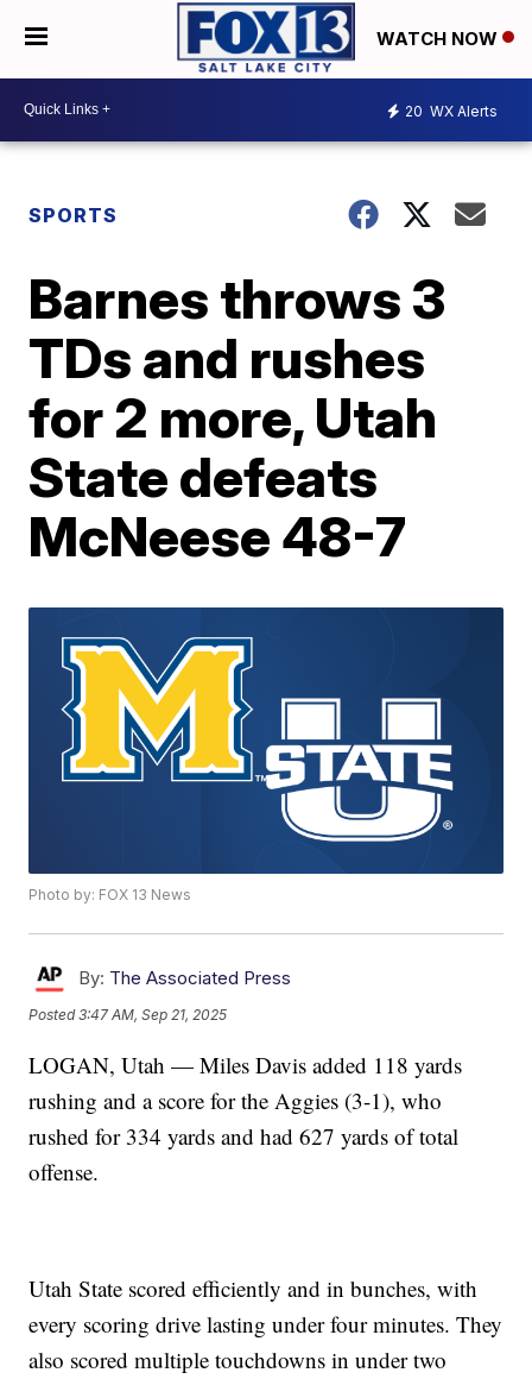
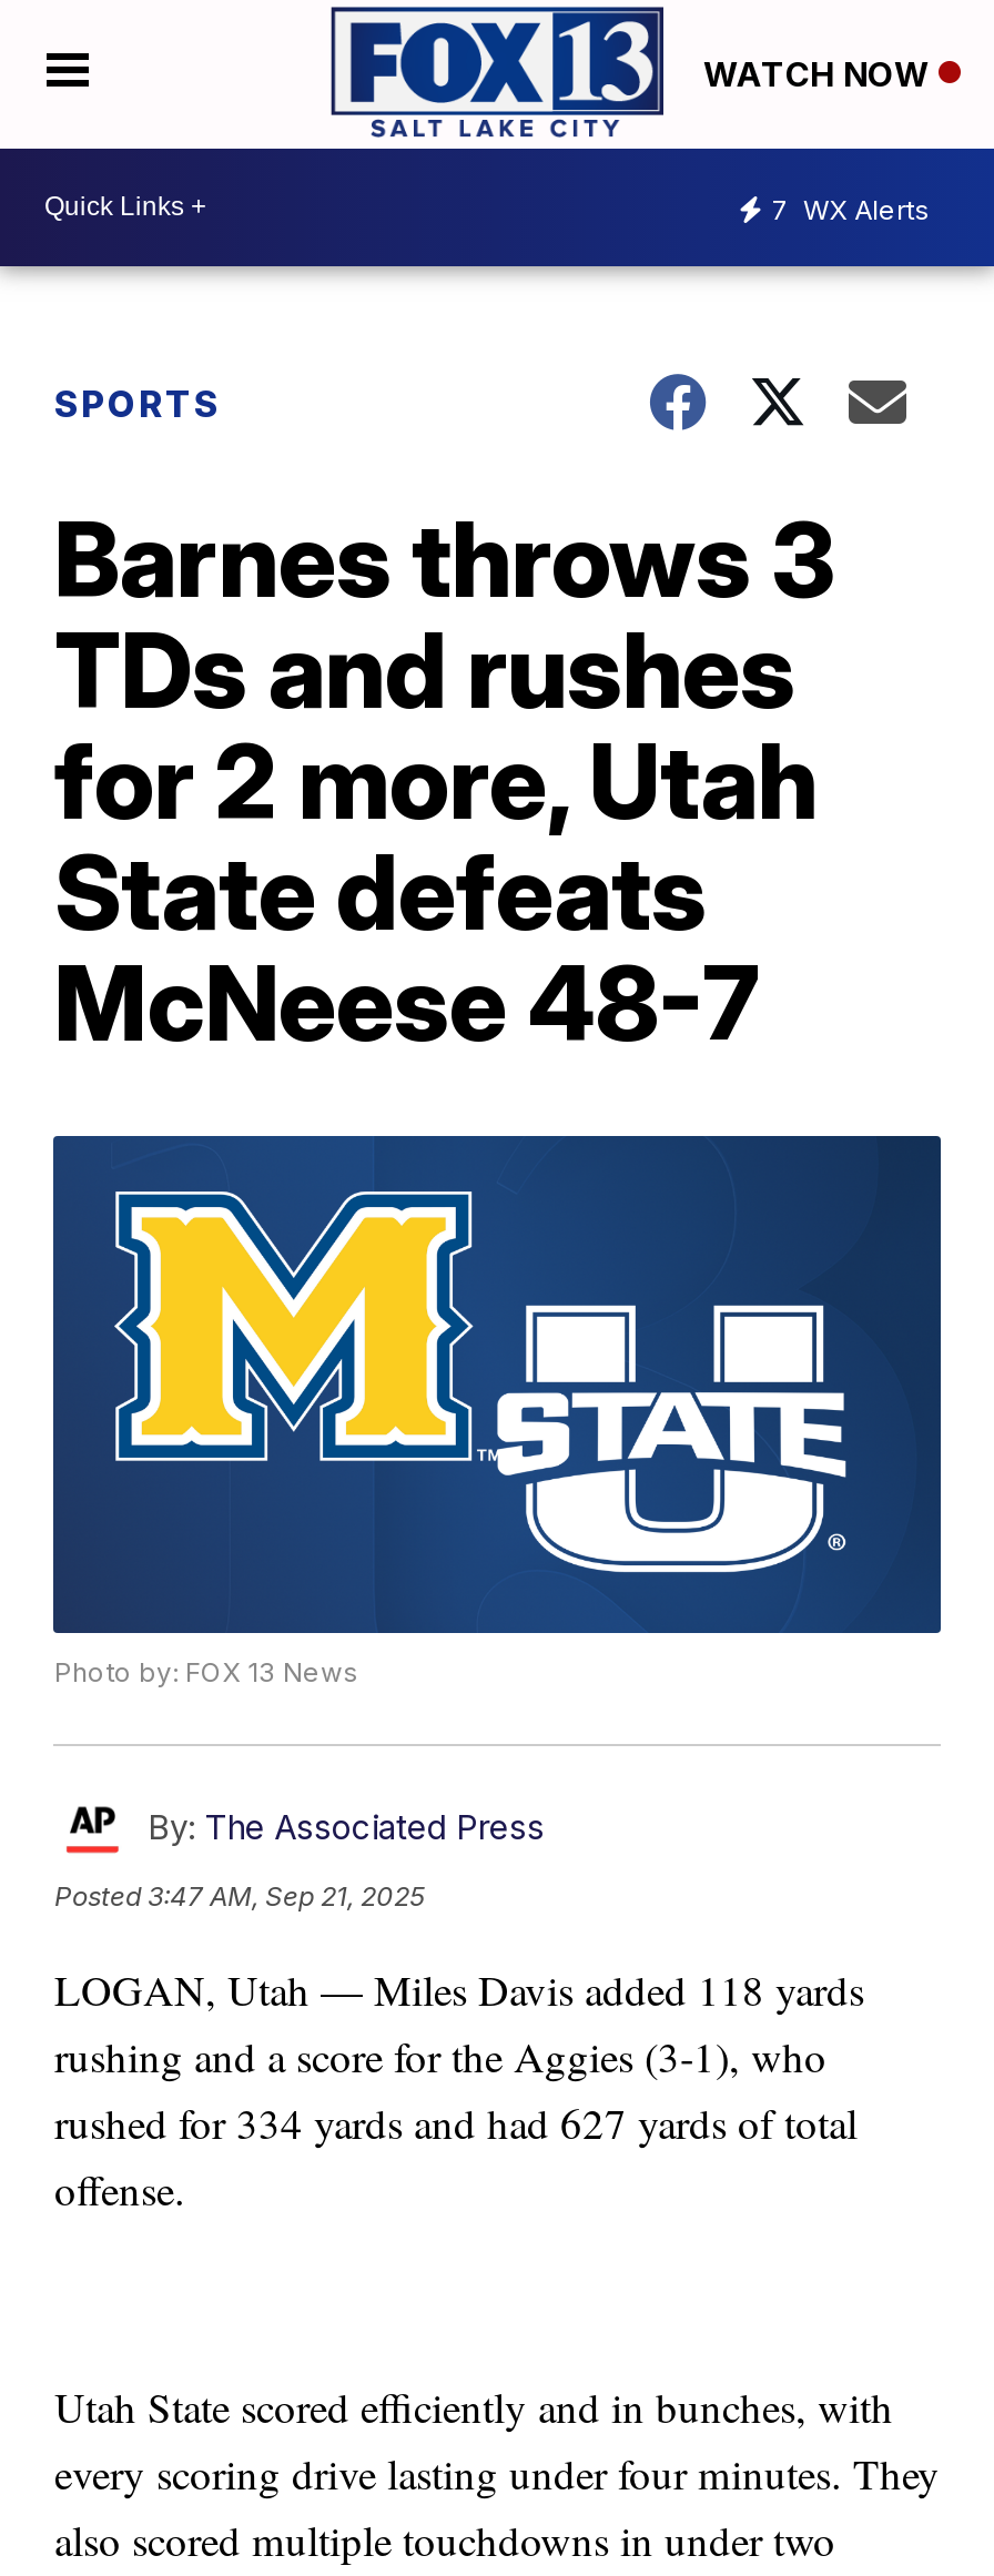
[405,102,498,120] 20 WX Alerts -> [772,193,930,227] 7 WX Alerts

